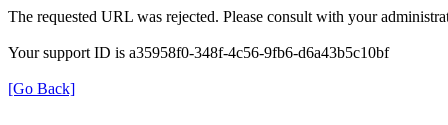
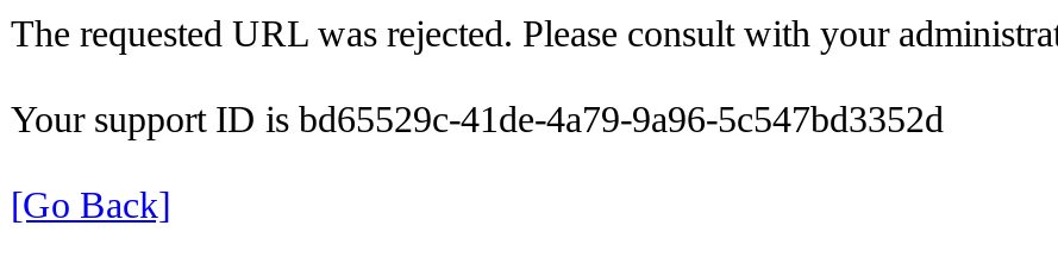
[8,44,389,61] Your support ID is a35958f0-348f-4c56-9fb6-d6a43b5c10bf -> [11,99,944,139] Your support ID is bd65529c-41de-4a79-9a96-5c547bd3352d

